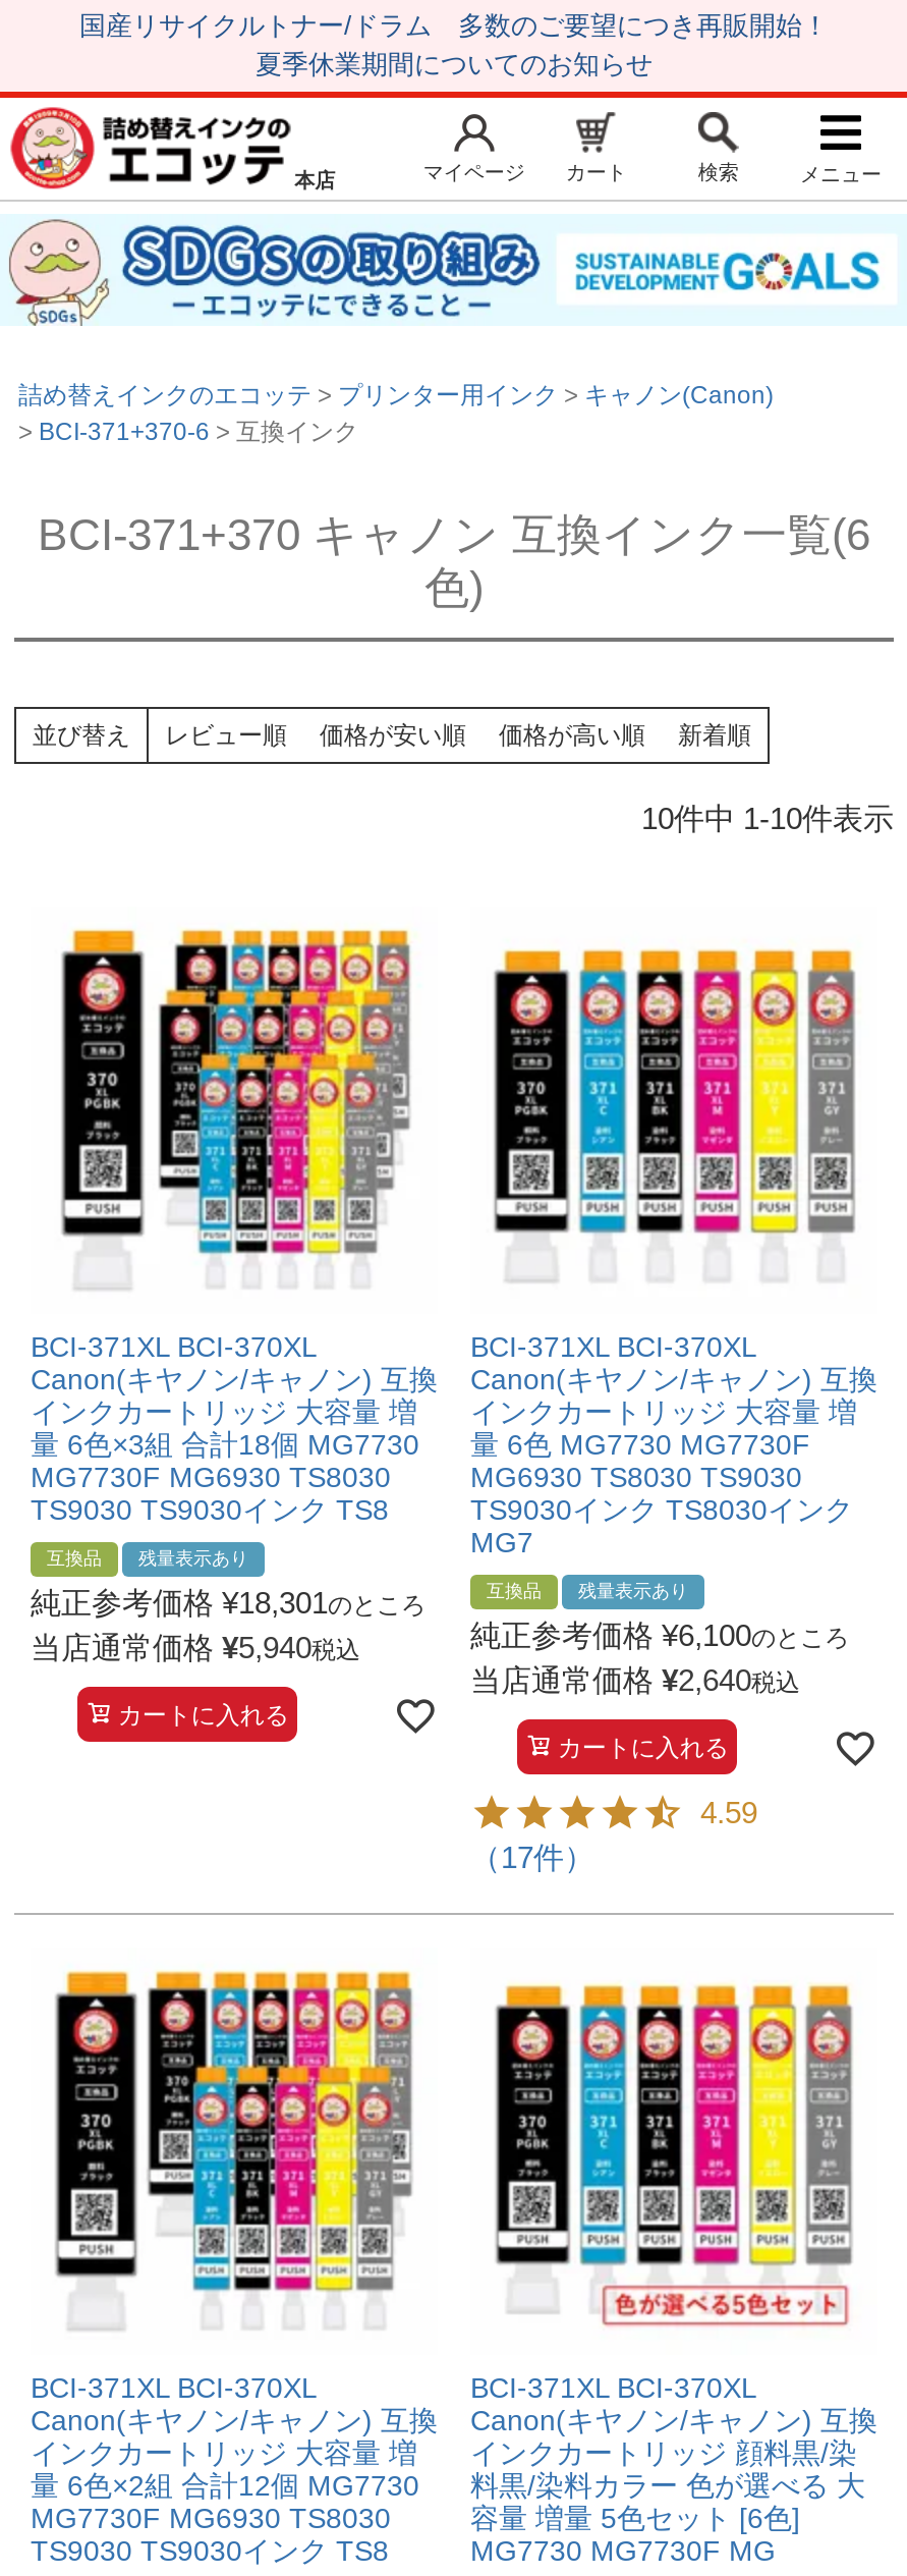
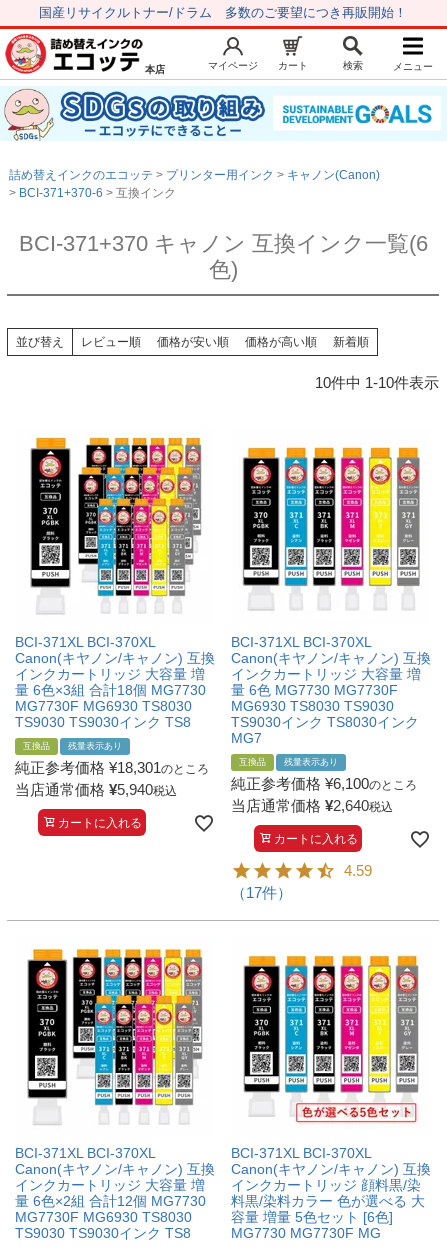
[256,49,653,79] 夏季休業期間についてのお知らせ -> none

